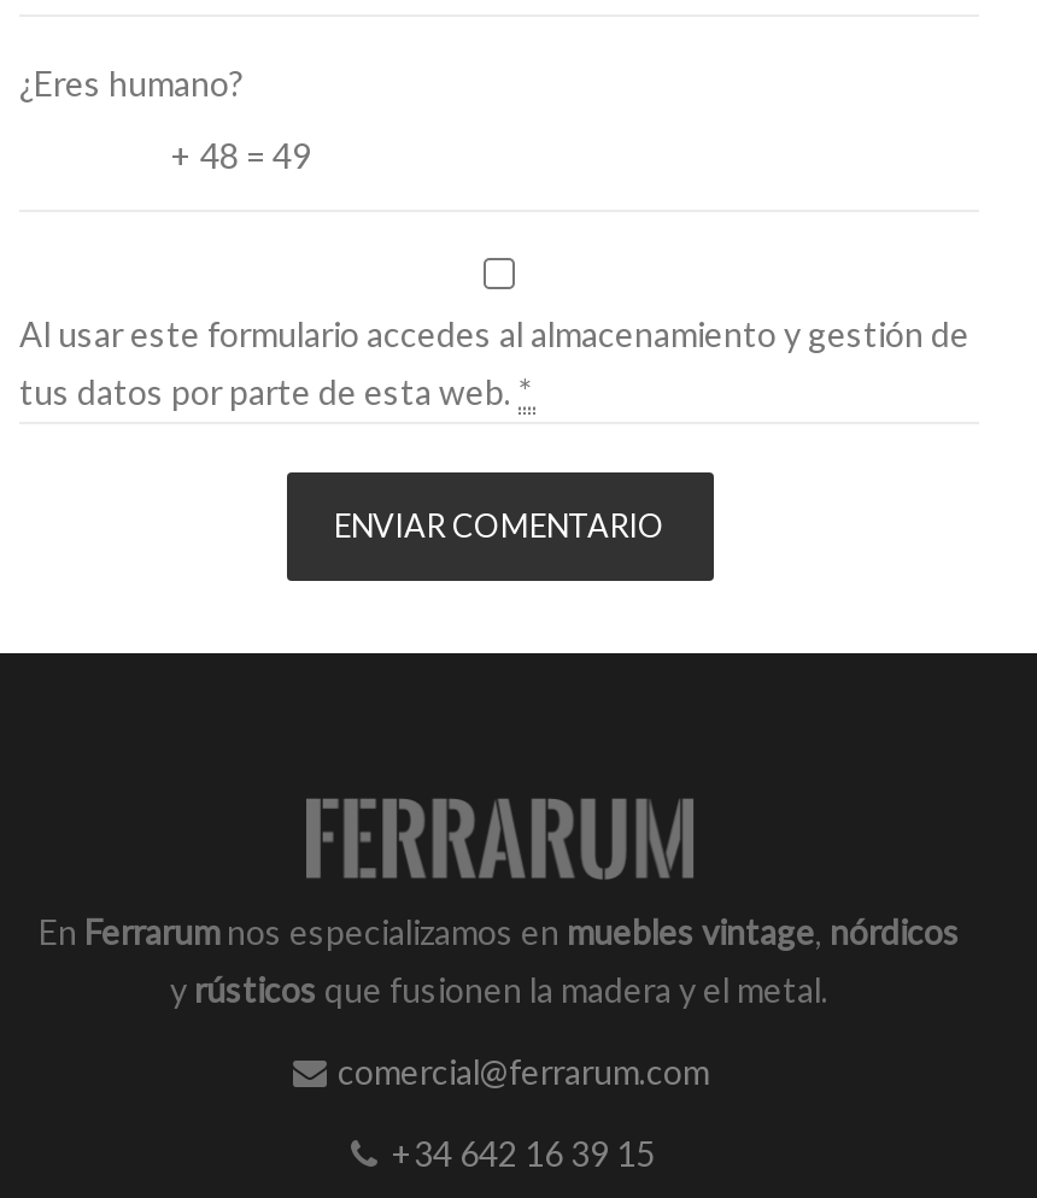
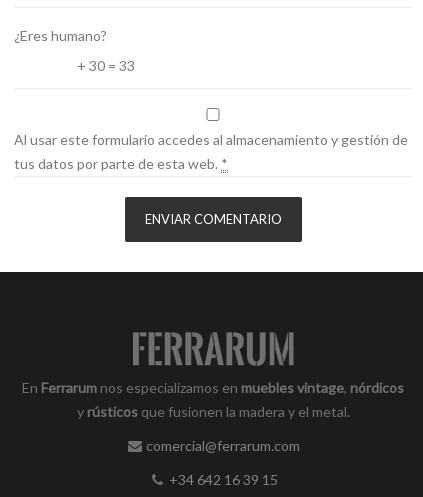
[164,136,311,177] + 48 = 49 -> [74,57,135,74] + 30 = 33

